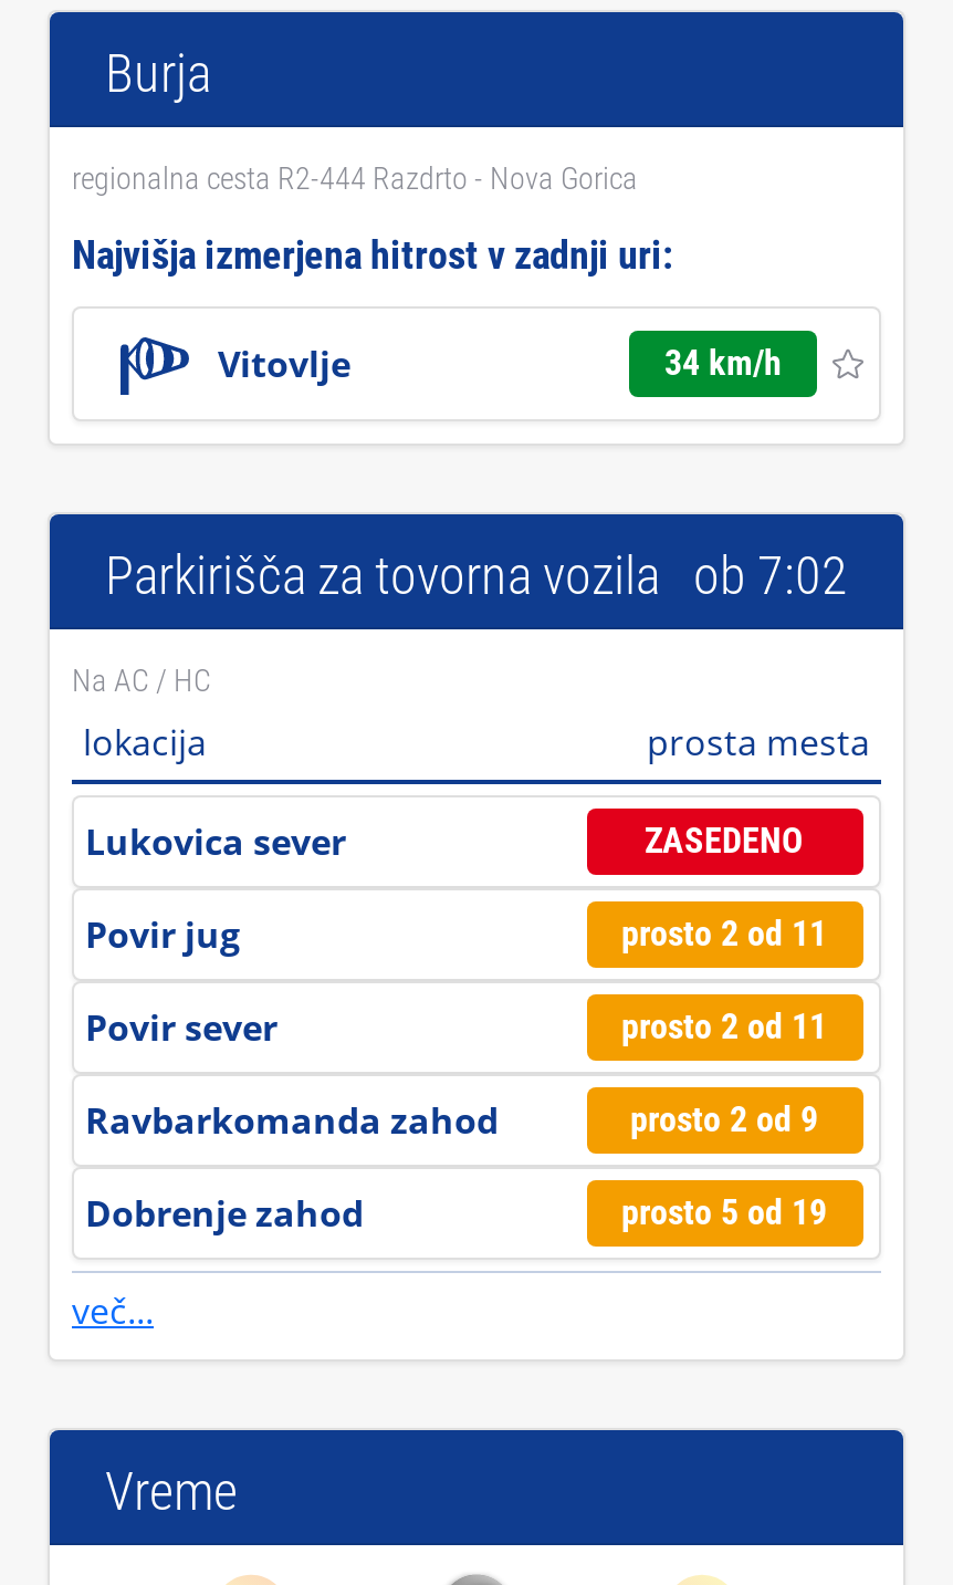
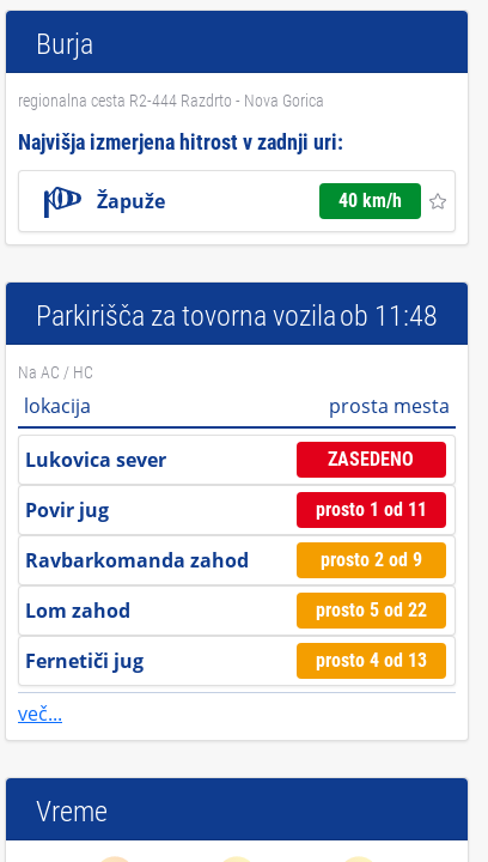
[218,339,782,388] Vitovlje | 34 km/h -> [97,188,402,214] Žapuže | 40 km/h
[105,545,848,607] Parkirišča za tovorna vozila ob 7:02 -> [36,299,438,333] Parkirišča za tovorna vozila ob 11:48
[85,912,827,1052] prosto 2 od 11 | Povir sever | prosto 2 od 11 -> [315,498,426,521] prosto 1 od 11
moved [85,1096,818,1145] -> [25,547,422,573]: Ravbarkomanda zahod | prosto 2 od 9
[85,1189,827,1237] Dobrenje zahod | prosto 5 od 19 -> [25,597,426,674] Lom zahod | prosto 5 od 22 | Fernetiči jug | prosto 4 od 13

